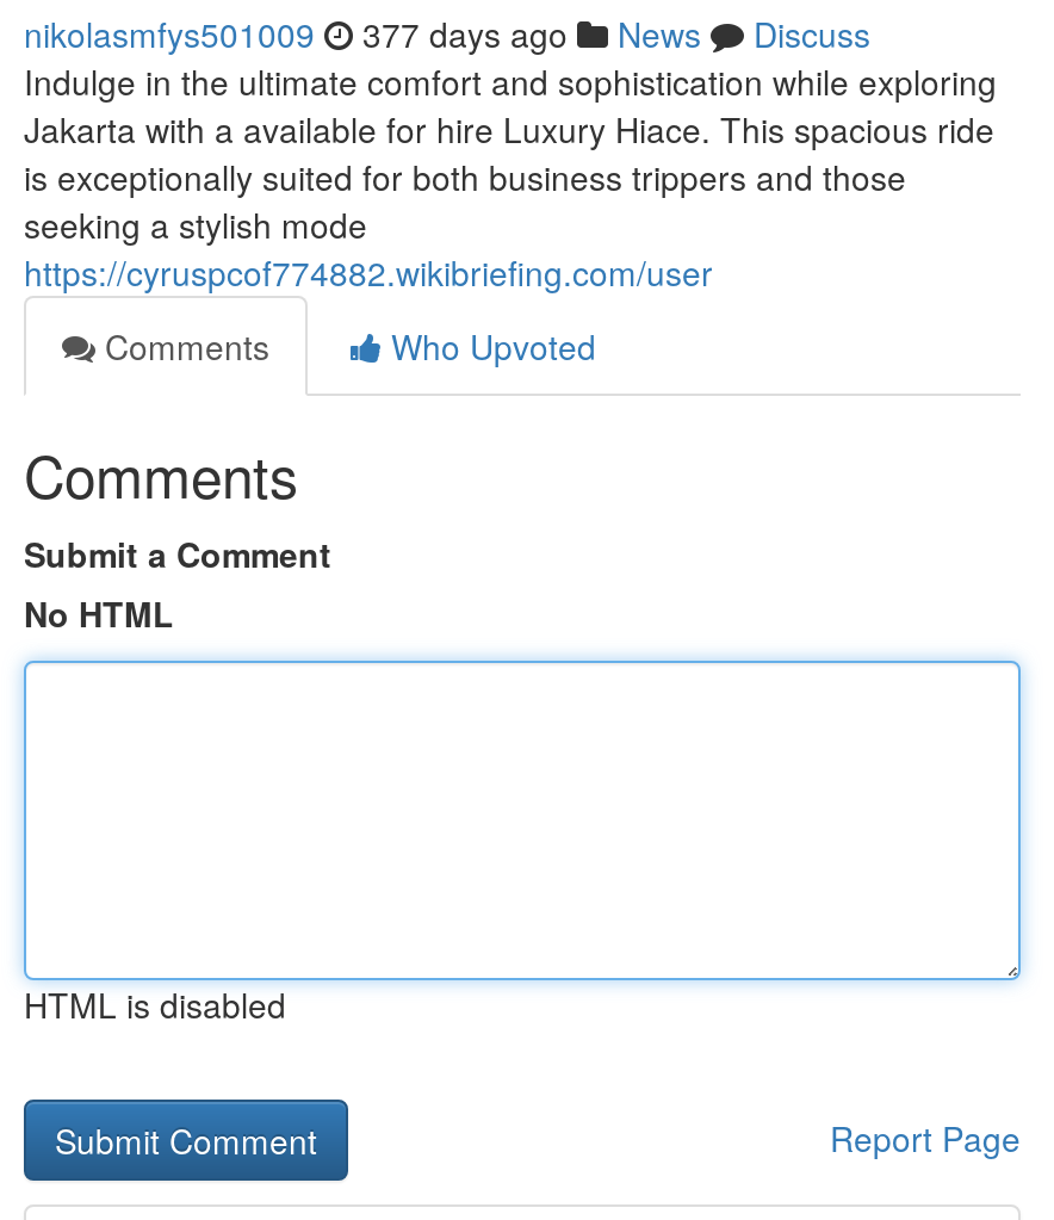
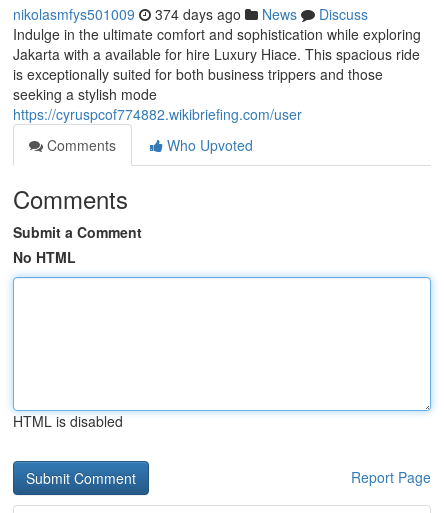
[24,10,870,57] nikolasmfys501009 377 days ago News Discuss -> [13,4,368,24] nikolasmfys501009 374 days ago News Discuss

